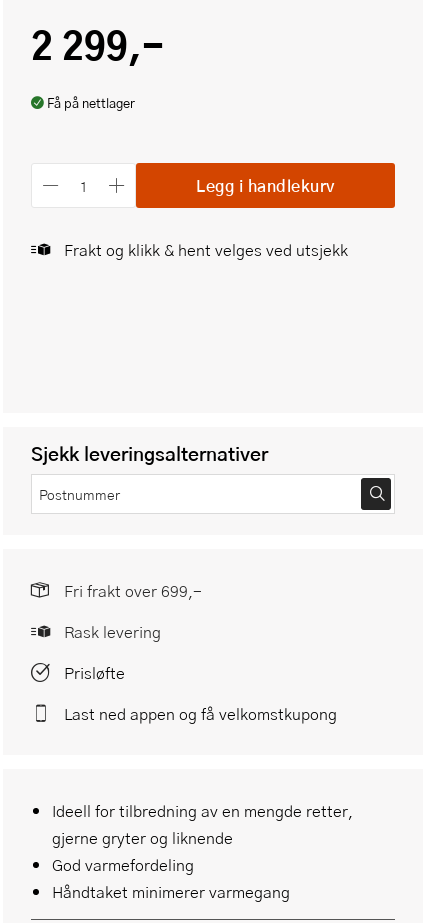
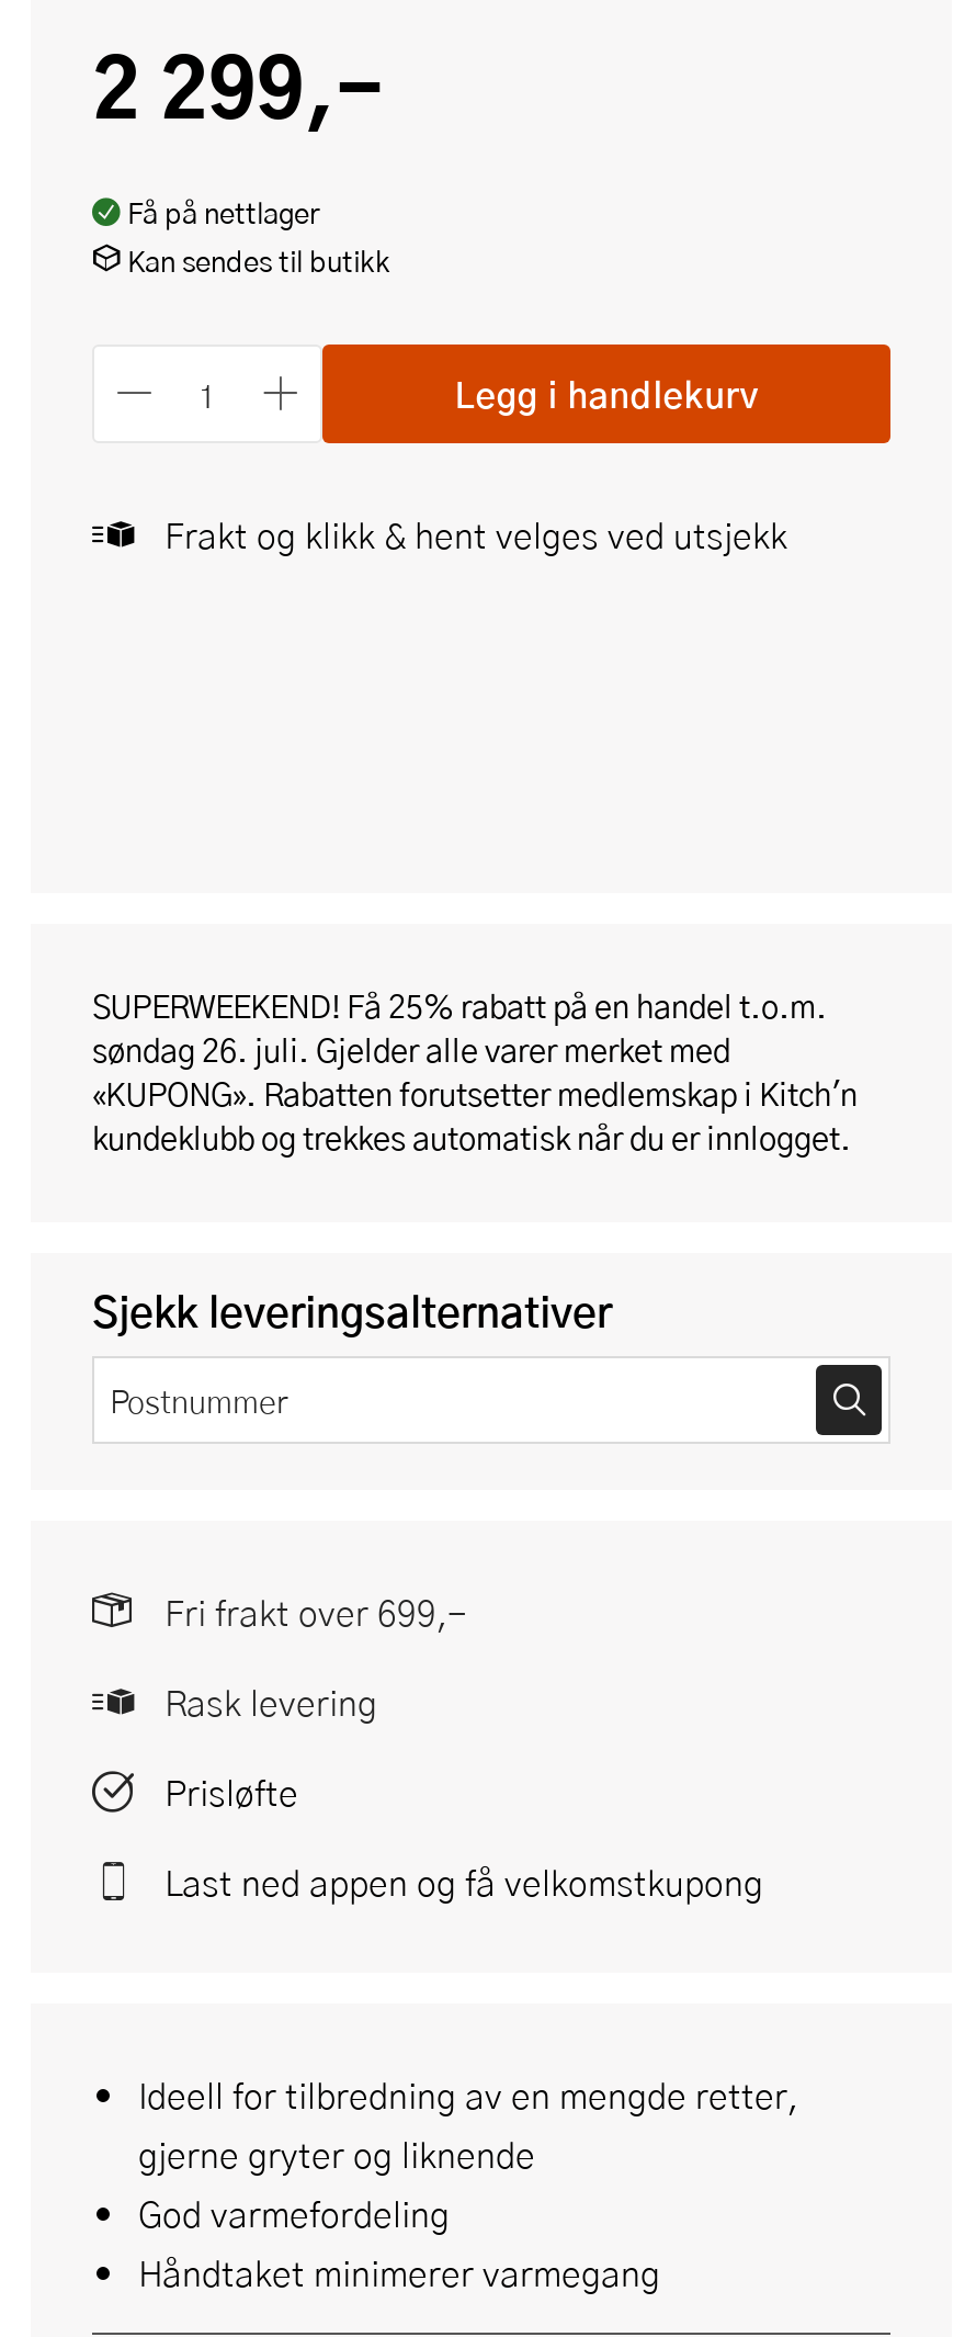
none -> [127,241,390,280] Kan sendes til butikk
none -> [92,984,858,1161] SUPERWEEKEND! Få 25% rabatt på en handel t.o.m. | søndag 26. juli. Gjelder alle varer merket med | «KUPONG». Rabatten forutsetter medlemskap i Kitch'n | kundeklubb og trekkes automatisk når du er innlogget.

